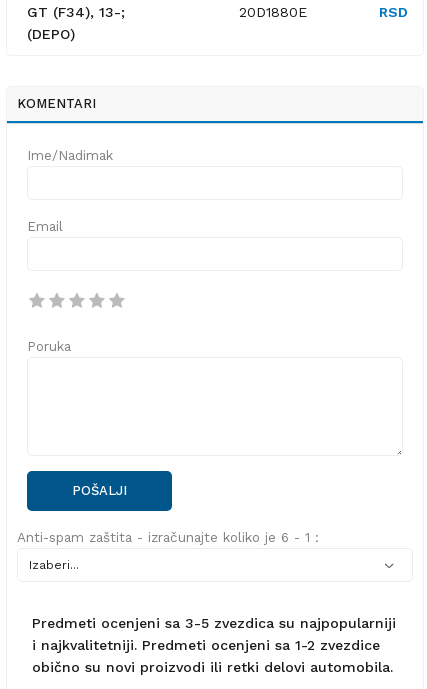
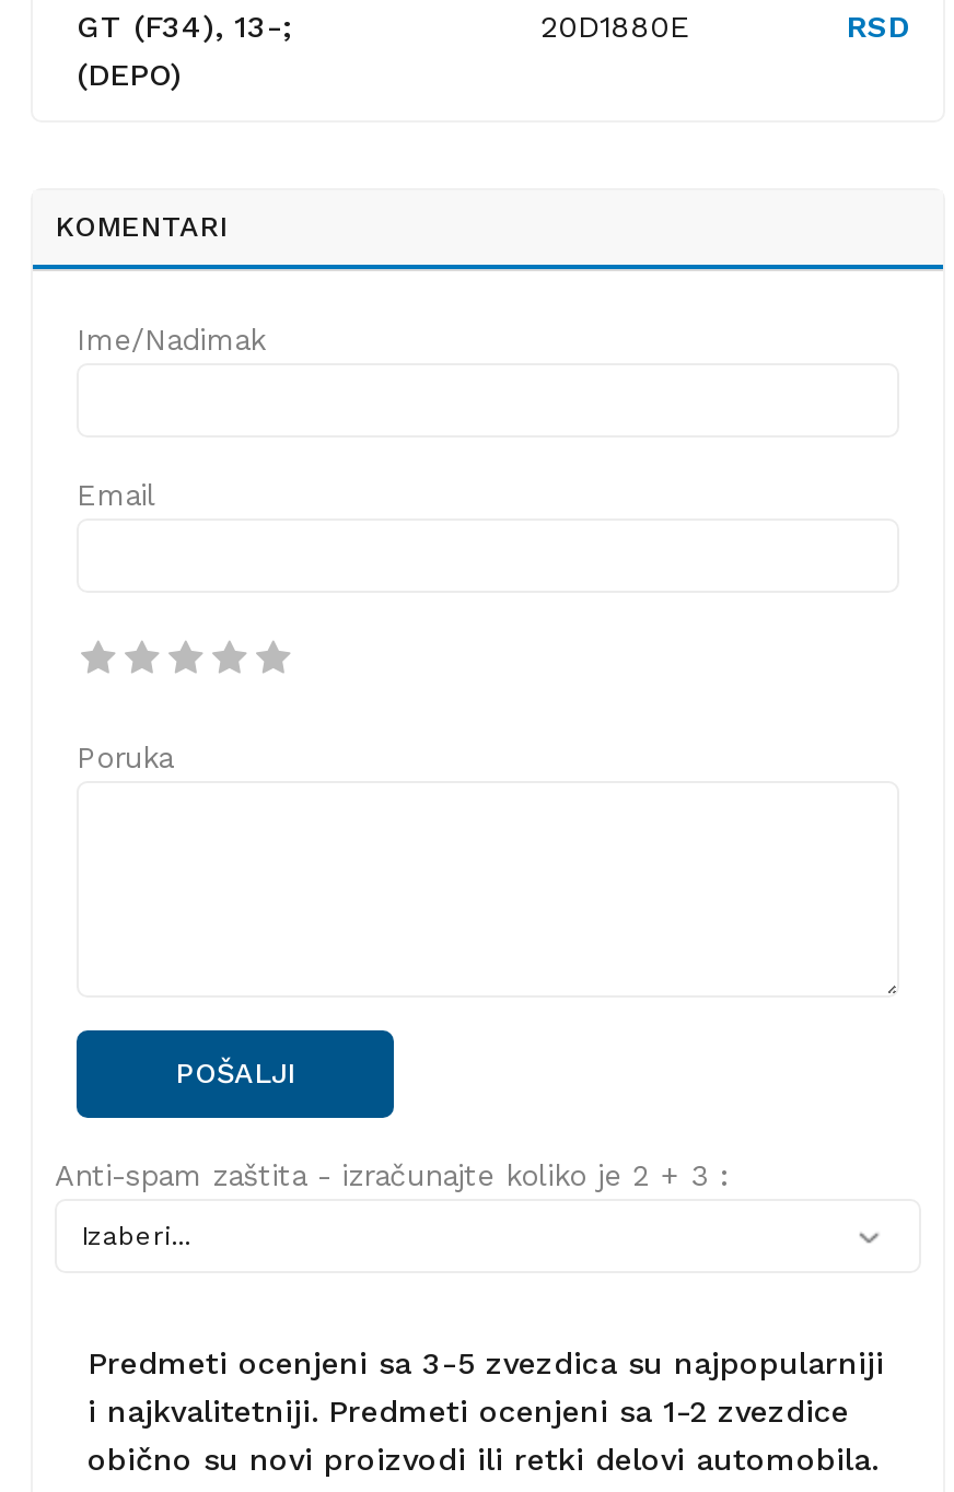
[17,529,319,545] Anti-spam zaštita - izračunajte koliko je 6 - 1 : -> [55,1158,729,1193] Anti-spam zaštita - izračunajte koliko je 2 + 3 :

